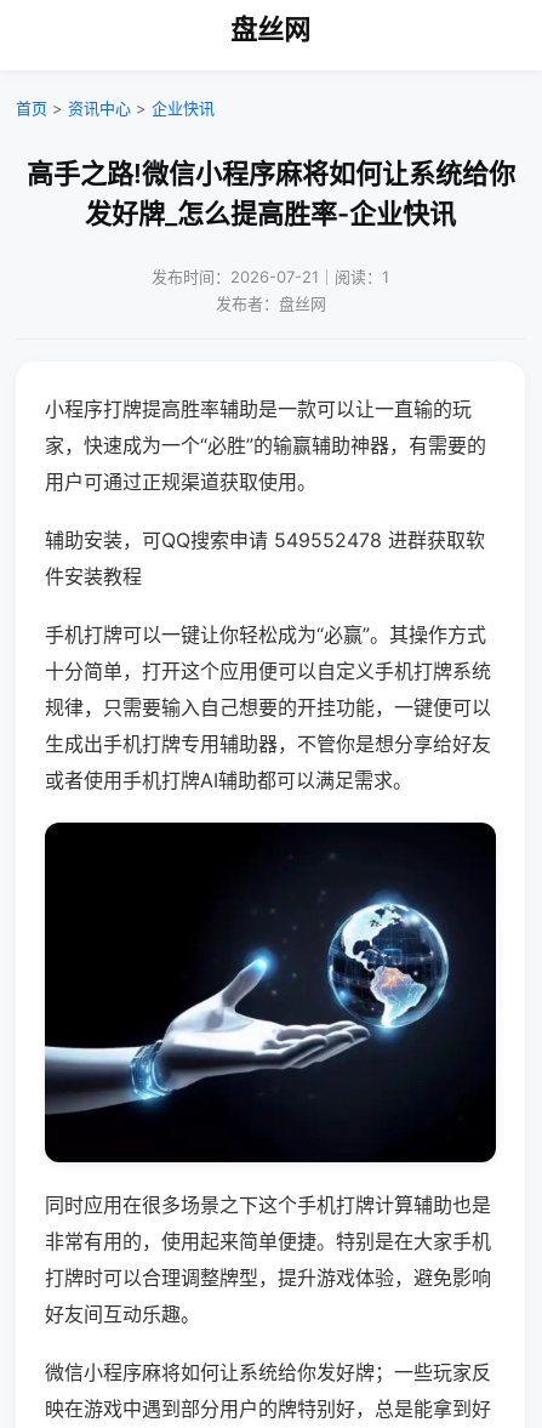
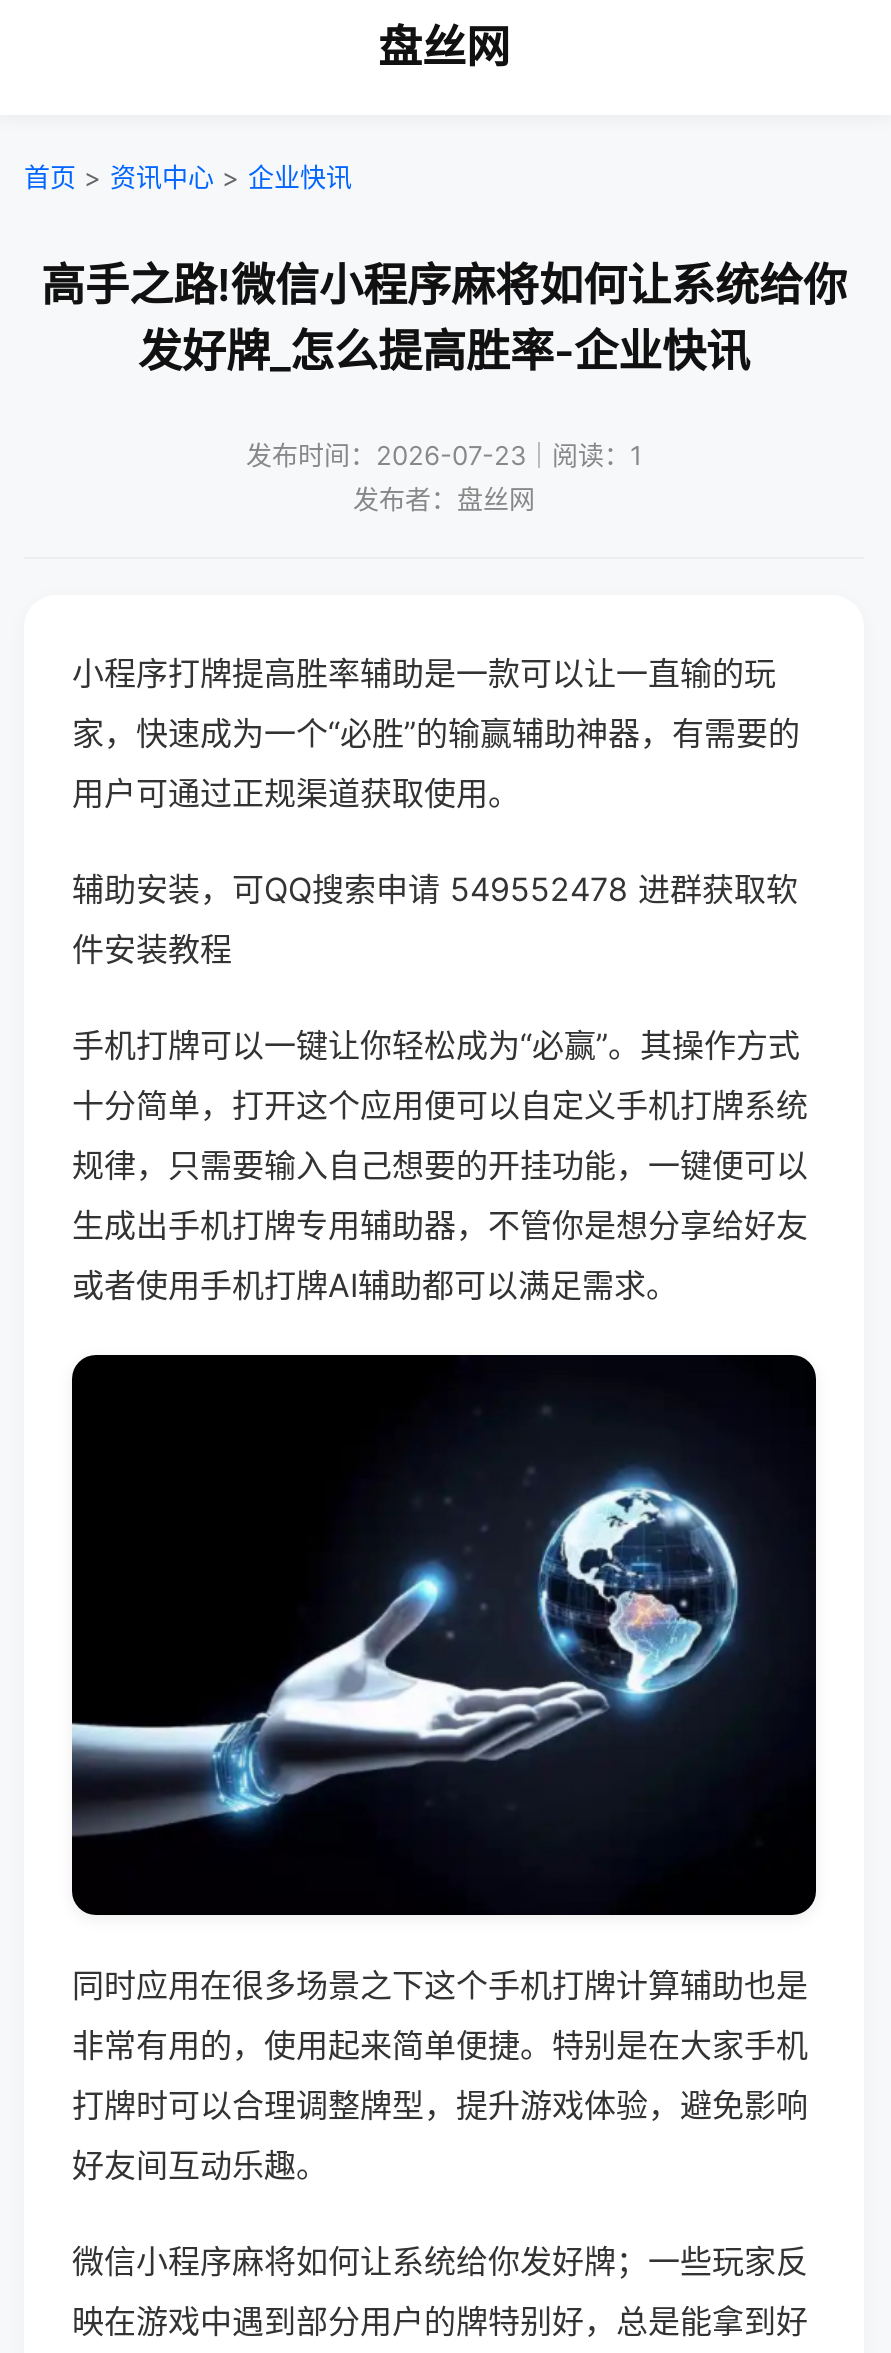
[152,267,389,286] 发布时间：2026-07-21｜阅读：1 -> [246,439,642,471] 发布时间：2026-07-23｜阅读：1

